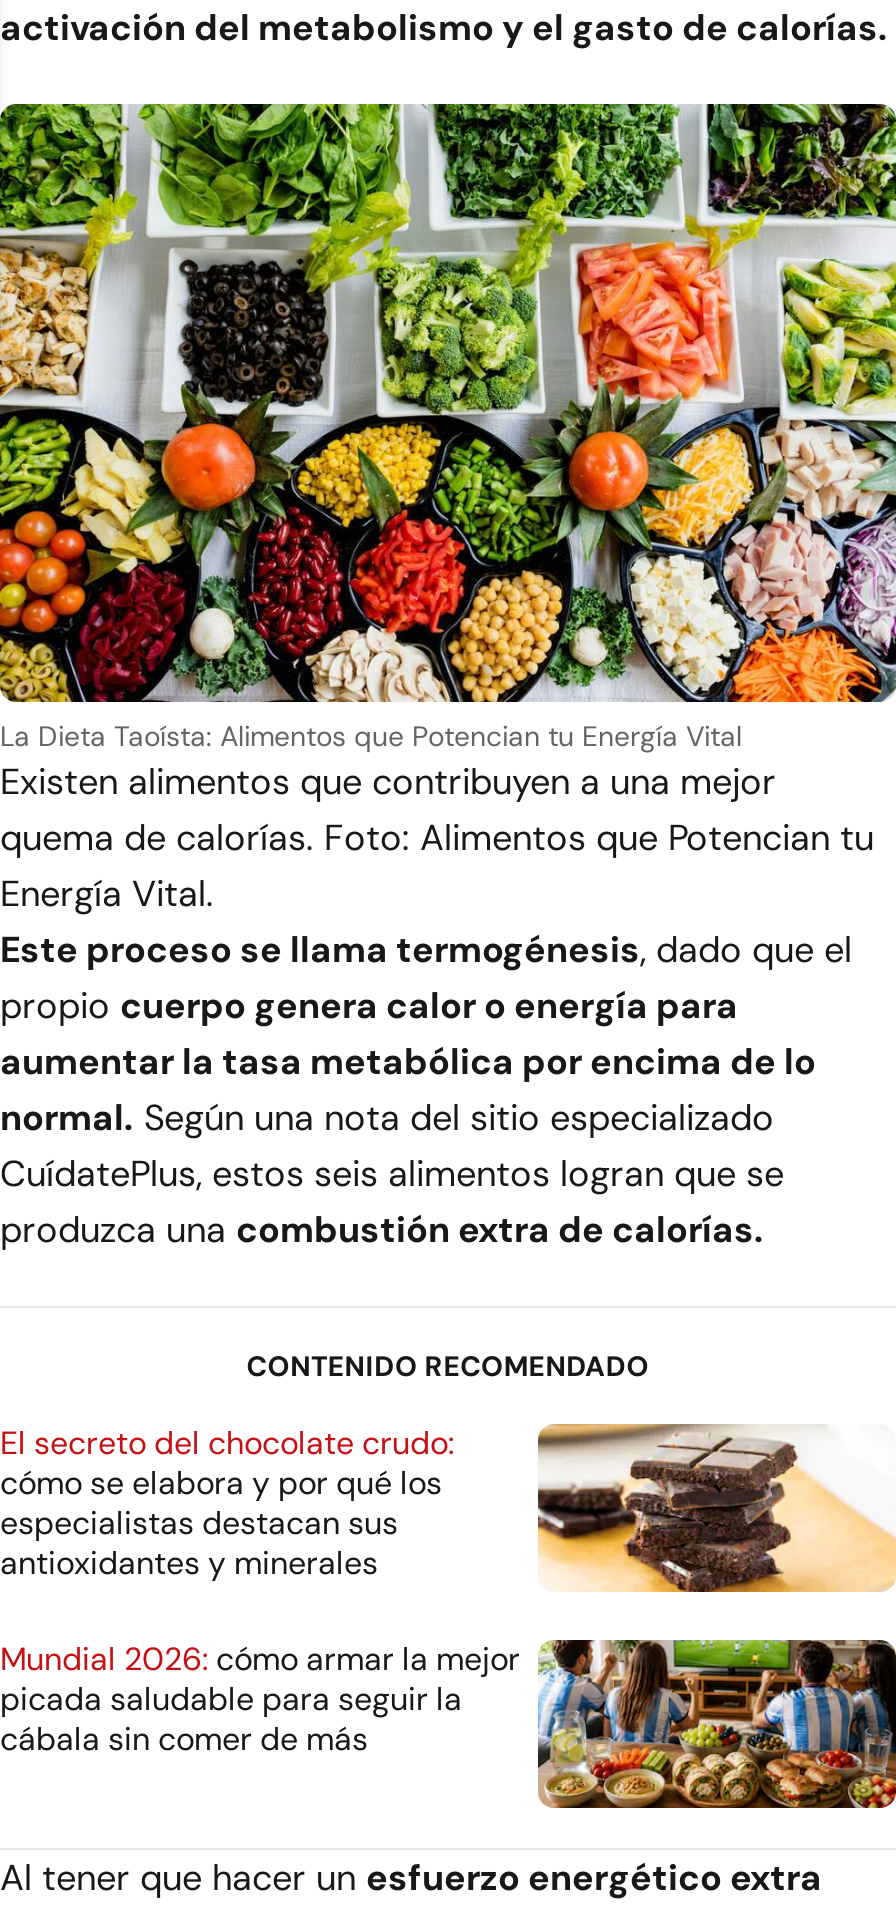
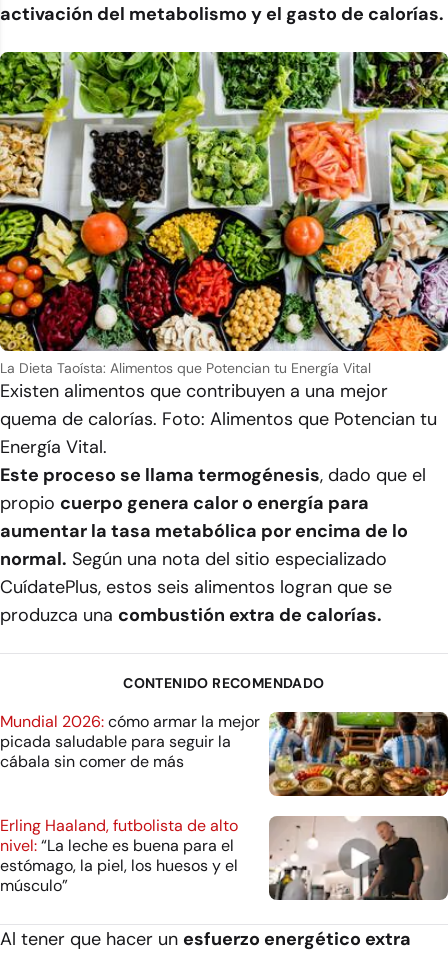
[0,1422,454,1584] El secreto del chocolate crudo: | cómo se elabora y por qué los | especialistas destacan sus | antioxidantes y minerales -> none
[536,1424,890,1594] [image] -> none
moved [0,1636,896,1814] -> [0,710,448,799]: [image] | Mundial 2026: cómo armar la mejor | picada saludable para seguir la | cábala sin comer de más
none -> [0,815,445,901] [image] | Erling Haaland, futbolista de alto | nivel: “La leche es buena para el | estómago, la piel, los huesos y el | músculo”

